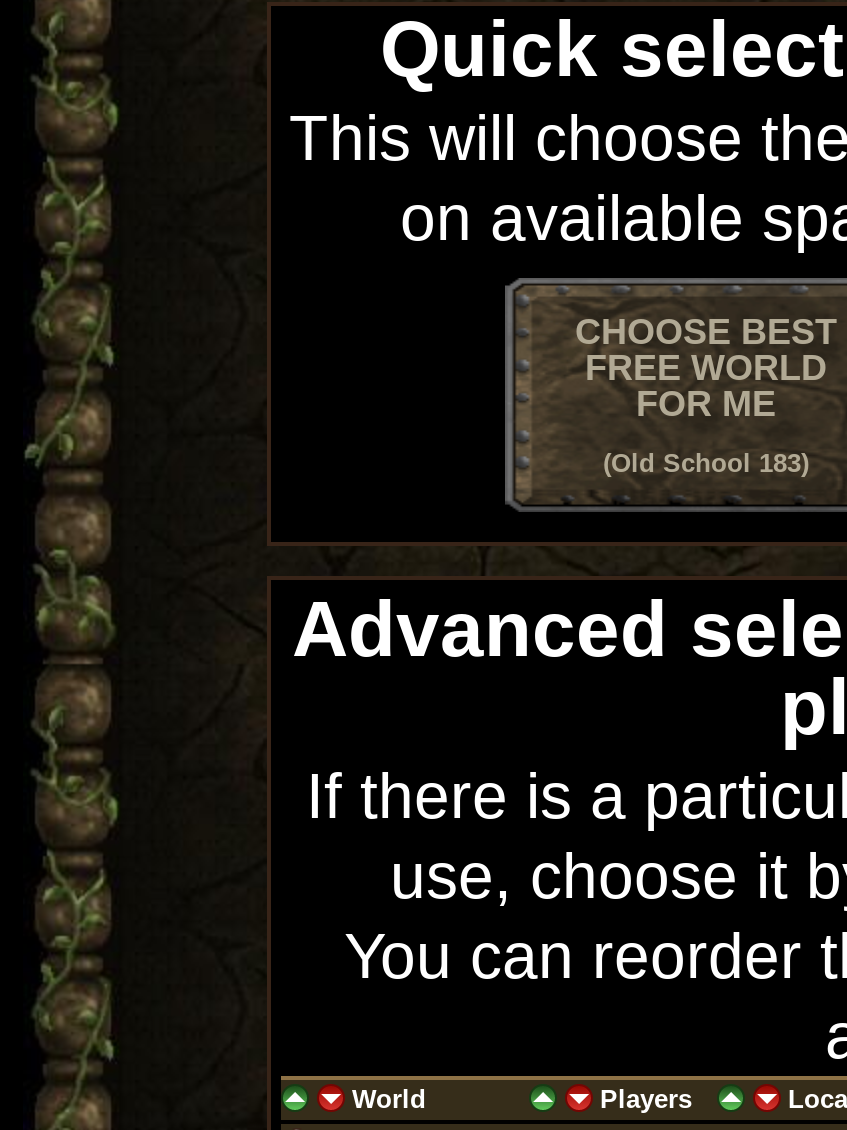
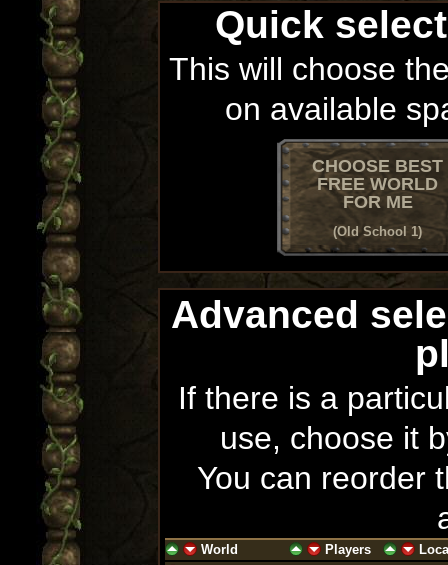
[603,448,809,478] (Old School 183) -> [333,224,422,239] (Old School 1)

